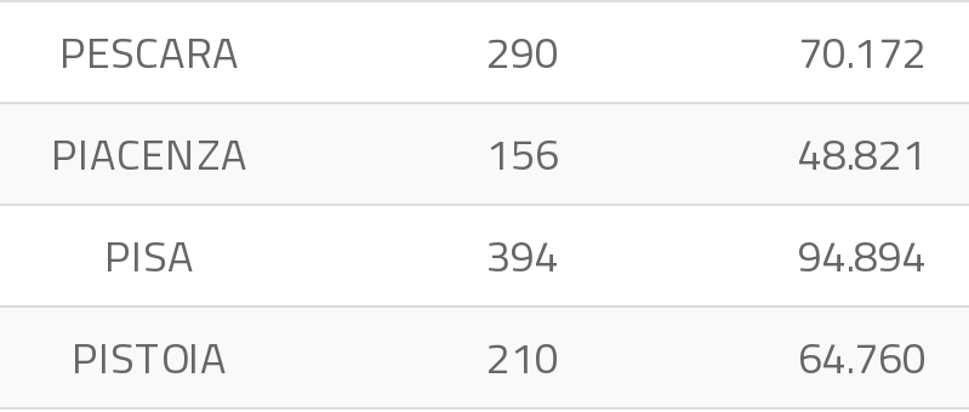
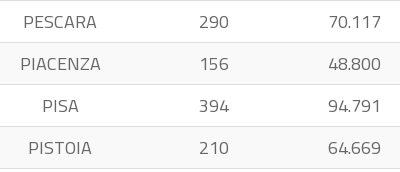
[798,19,927,85] 70.172 -> [327,8,380,35] 70.117
[798,121,927,187] 48.821 -> [327,50,380,77] 48.800
[798,223,927,288] 94.894 -> [327,92,380,119] 94.791
[798,325,927,390] 64.760 -> [327,134,380,161] 64.669

